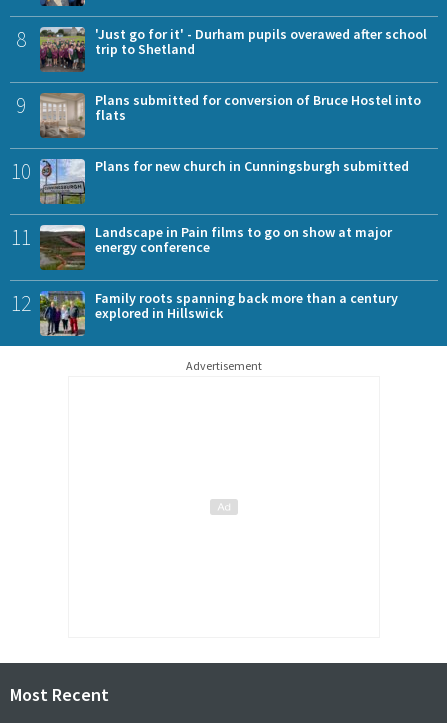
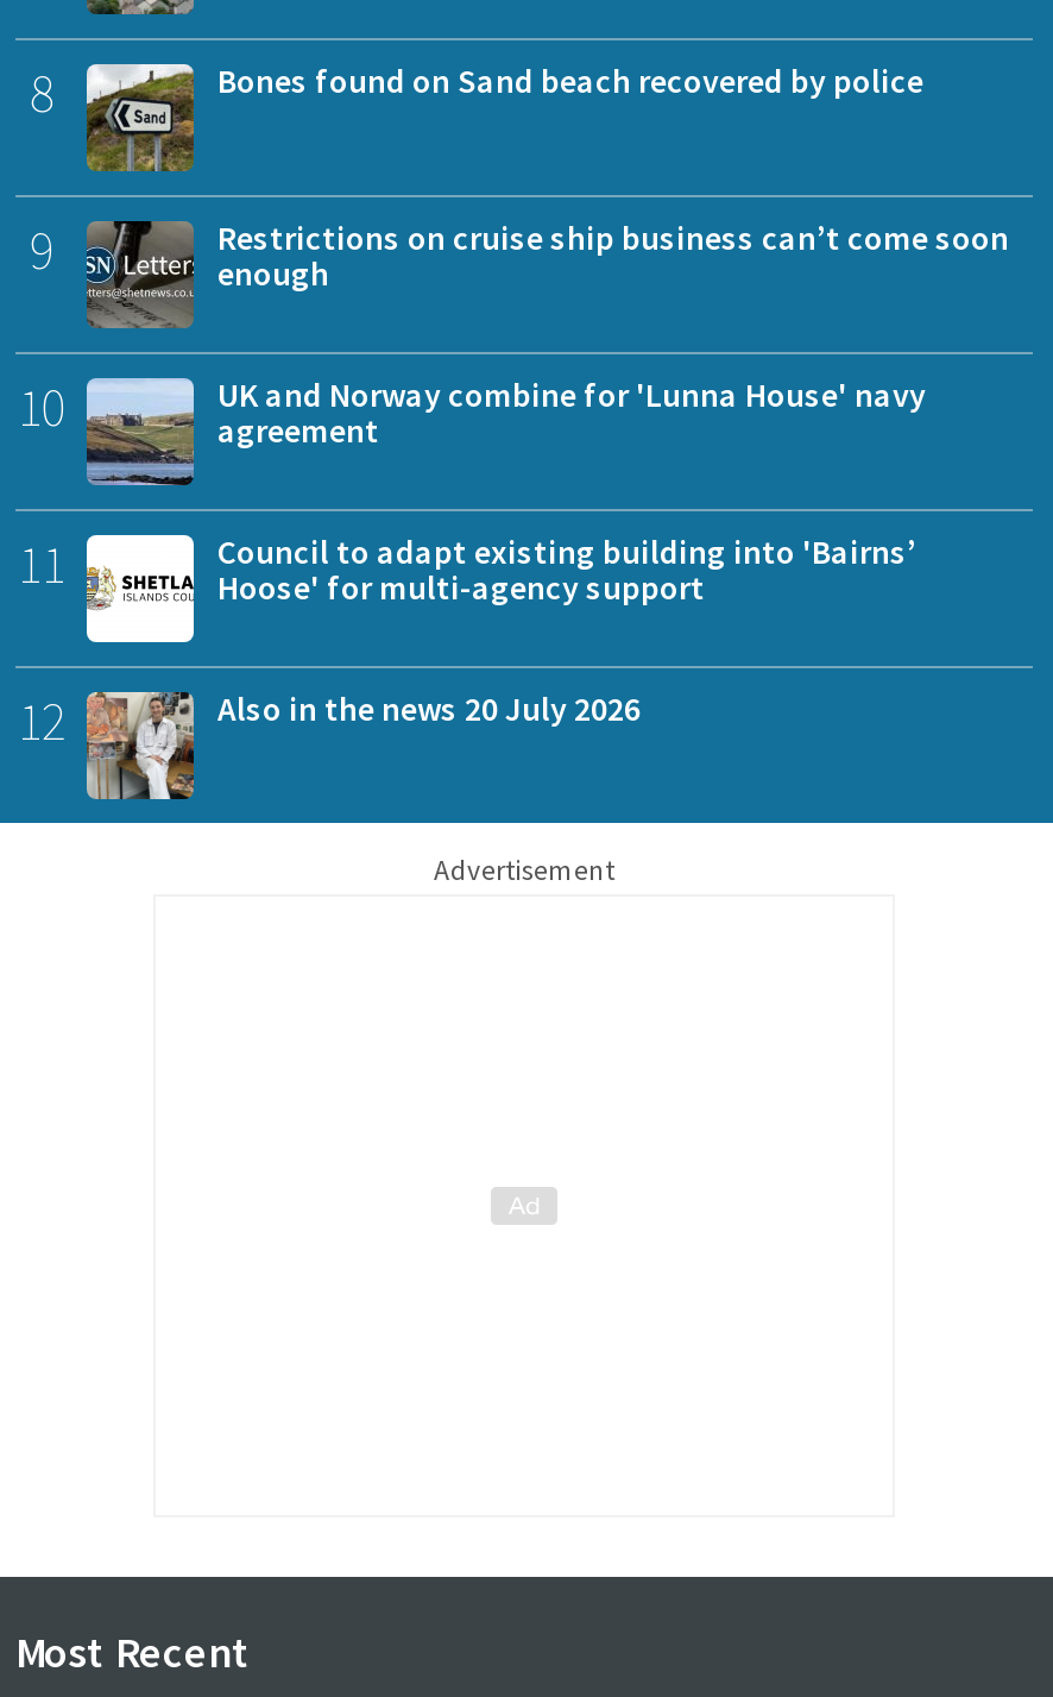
[39,25,427,72] [image] | 'Just go for it' - Durham pupils overawed after school | trip to Shetland -> [84,59,923,171] [image] | Bones found on Sand beach recovered by police
[39,91,421,138] [image] | Plans submitted for conversion of Bruce Hostel into | flats -> [87,215,1009,328] [image] | Restrictions on cruise ship business can’t come soon | enough
[39,157,409,205] [image] | Plans for new church in Cunningsburgh submitted -> [84,372,926,488] [image] | UK and Norway combine for 'Lunna House' navy | agreement
[39,223,392,271] [image] | Landscape in Pain films to go on show at major | energy conference -> [84,529,916,645] [image] | Council to adapt existing building into 'Bairns’ | Hoose' for multi-agency support
[39,289,398,337] [image] | Family roots spanning back more than a century | explored in Hillswick -> [84,686,641,802] [image] | Also in the news 20 July 2026

